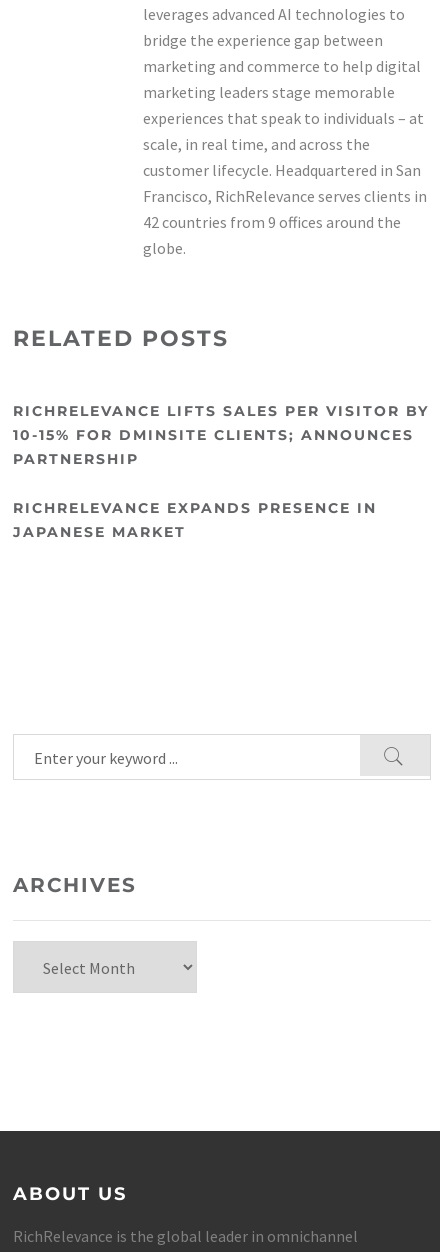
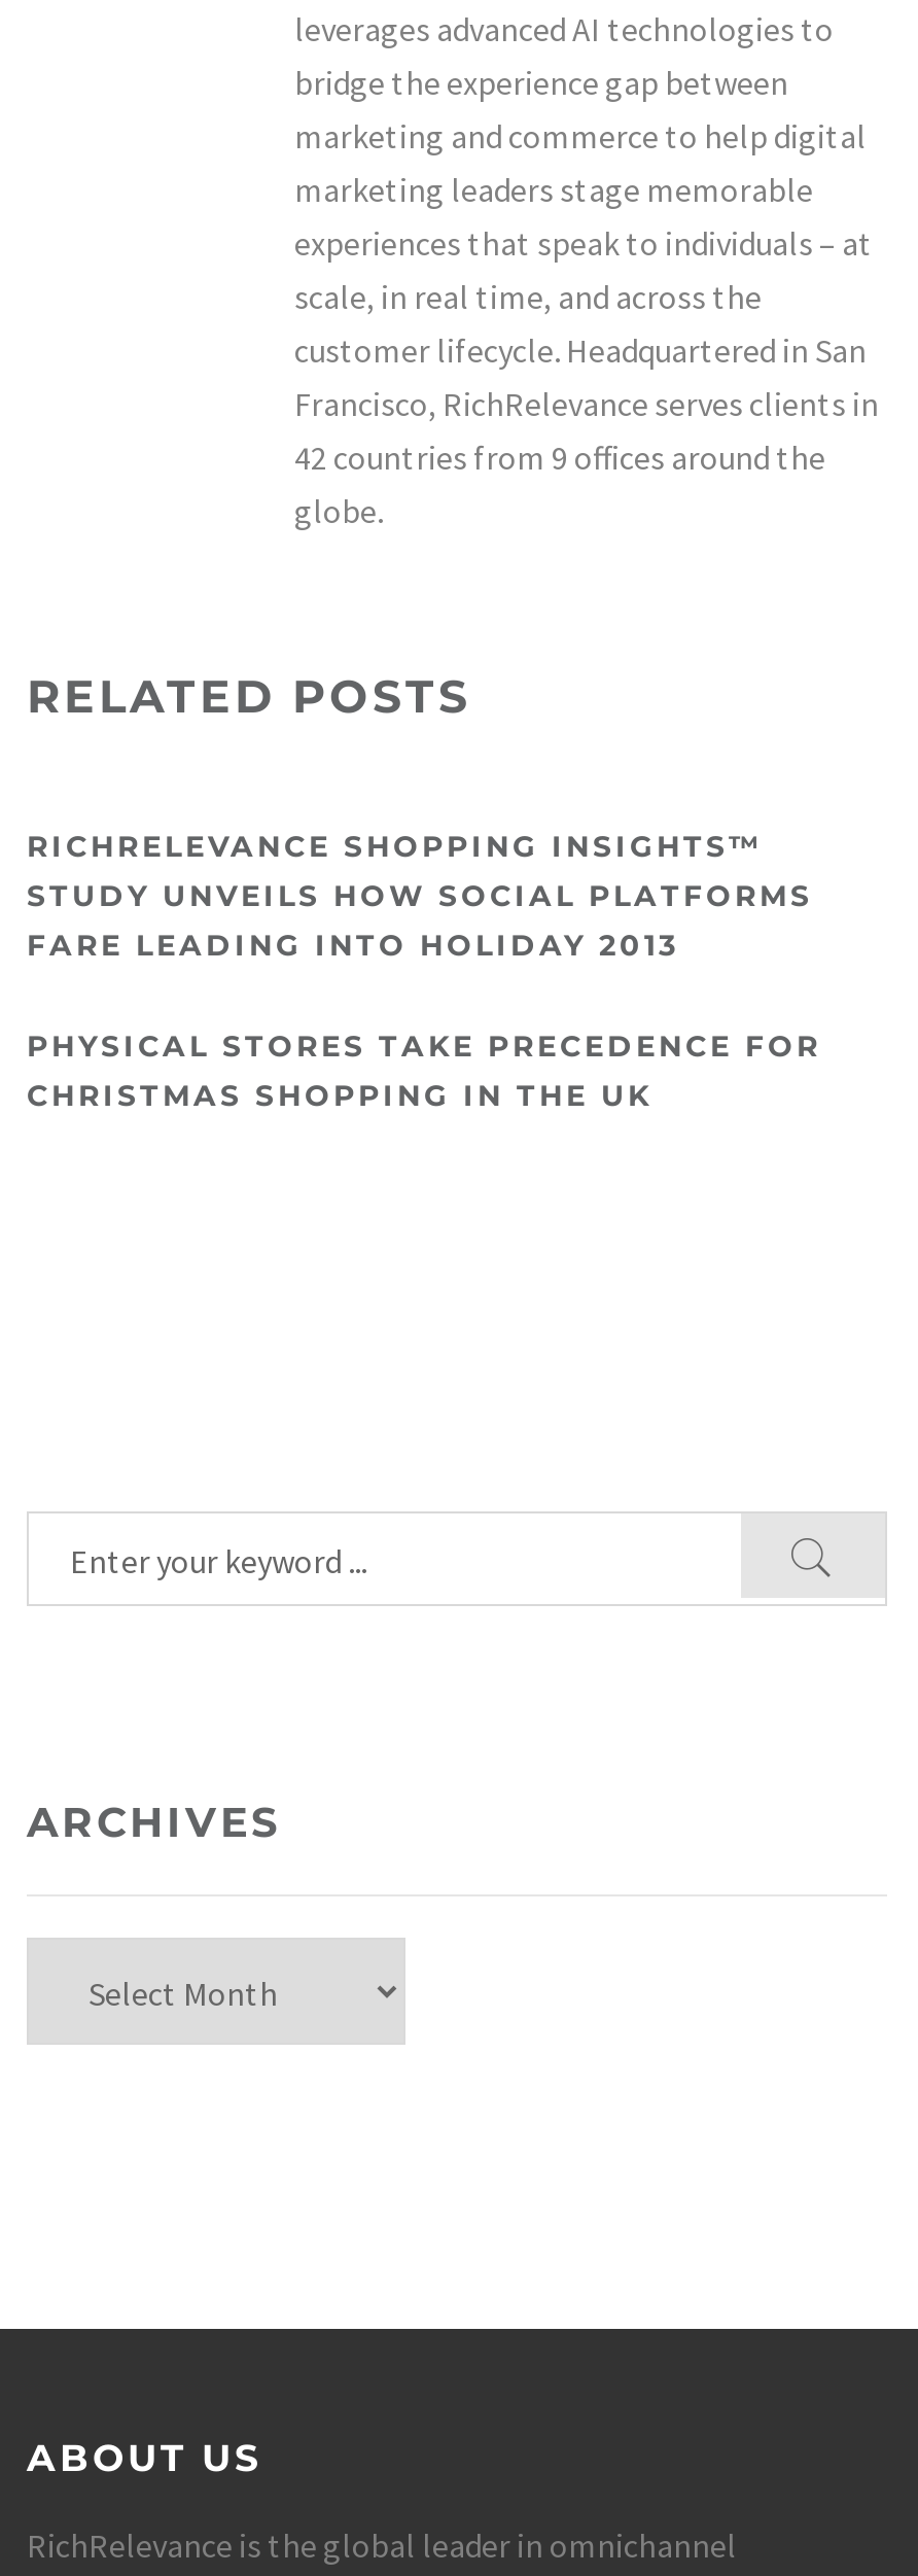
[13,402,429,468] RICHRELEVANCE LIFTS SALES PER VISITOR BY | 10-15% FOR DMINSITE CLIENTS; ANNOUNCES | PARTNERSHIP -> [27,828,813,964] RICHRELEVANCE SHOPPING INSIGHTS™ | STUDY UNVEILS HOW SOCIAL PLATFORMS | FARE LEADING INTO HOLIDAY 2013
[13,499,377,541] RICHRELEVANCE EXPANDS PRESENCE IN | JAPANESE MARKET -> [27,1028,821,1114] PHYSICAL STORES TAKE PRECEDENCE FOR | CHRISTMAS SHOPPING IN THE UK

